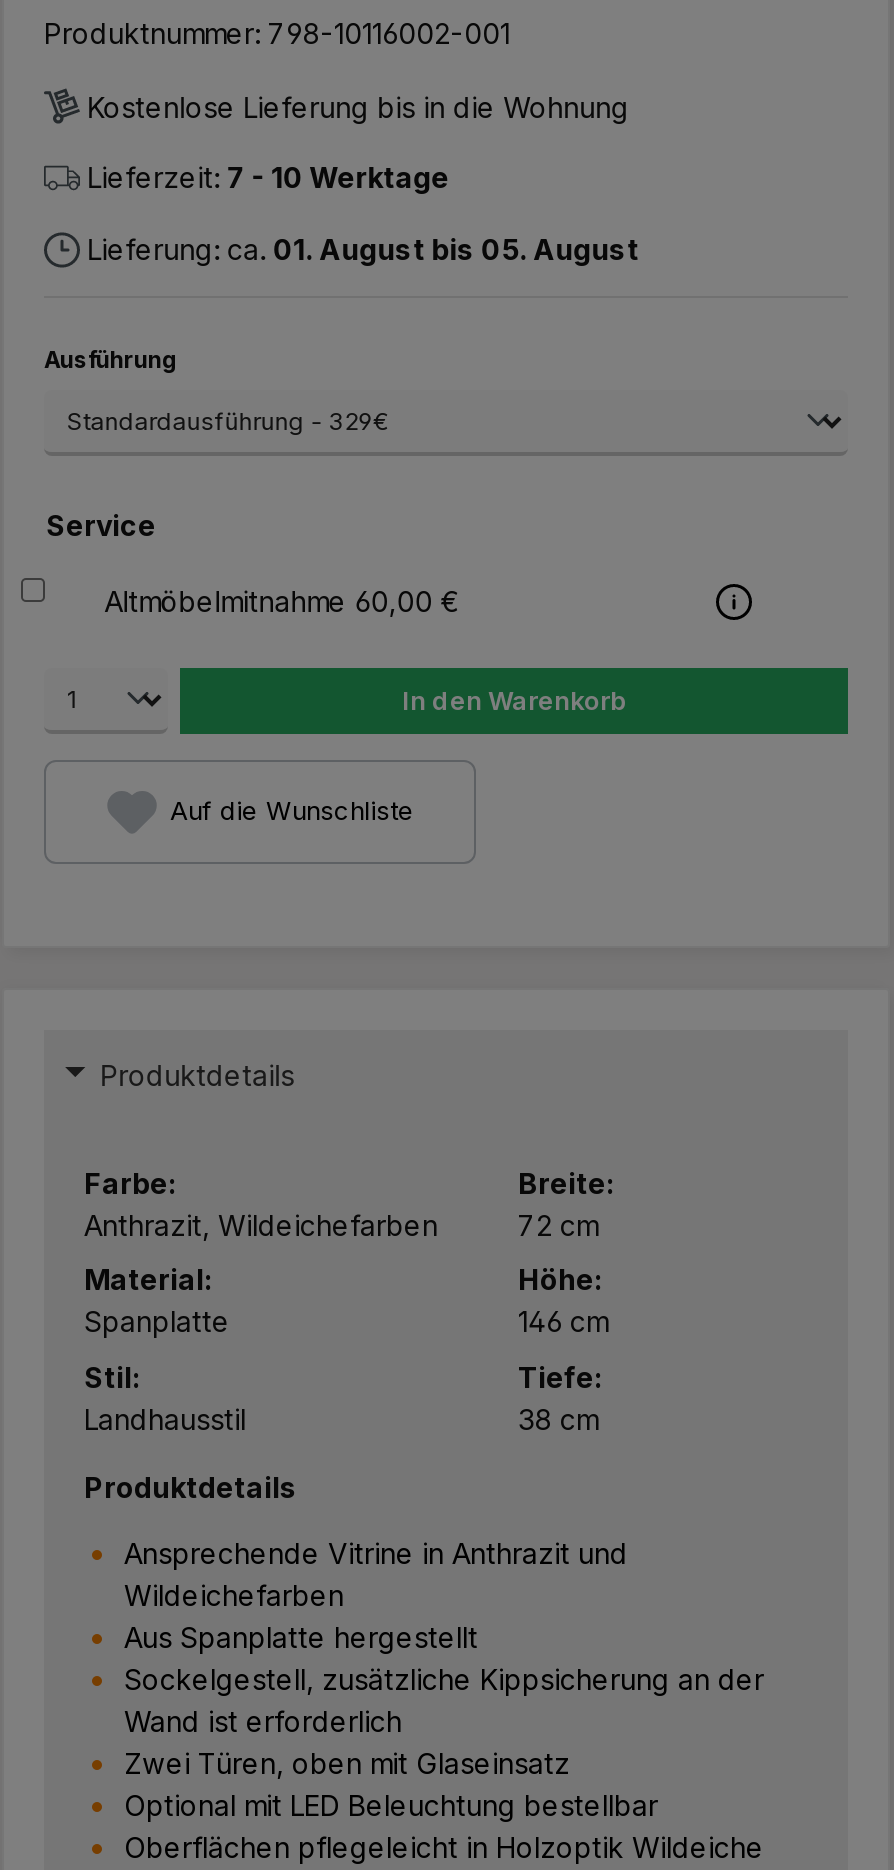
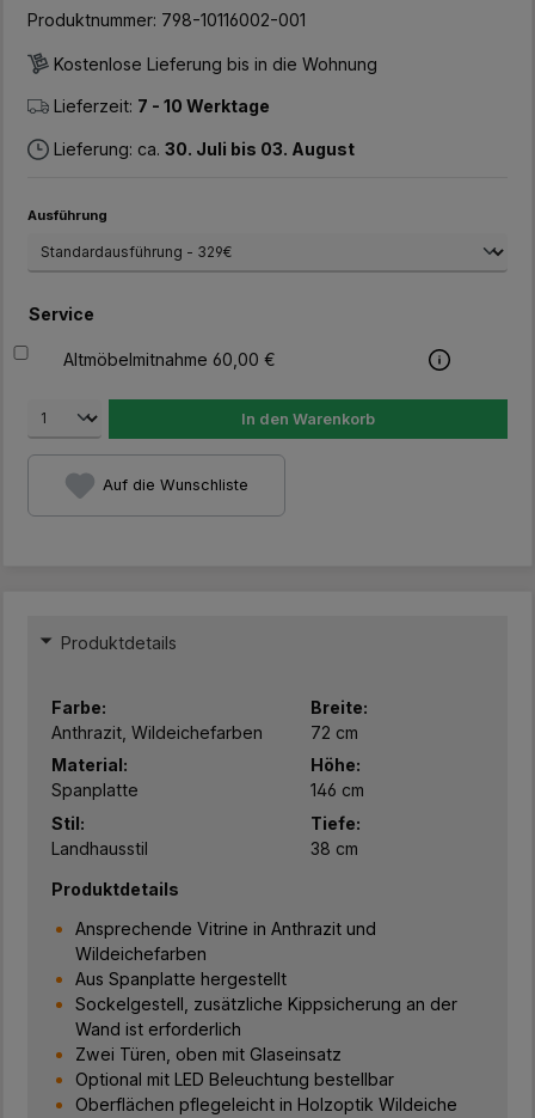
[79,232,639,266] Lieferung: ca. 01. August bis 05. August -> [48,139,354,159] Lieferung: ca. 30. Juli bis 03. August

